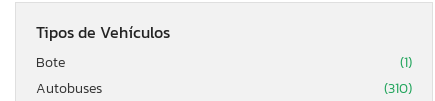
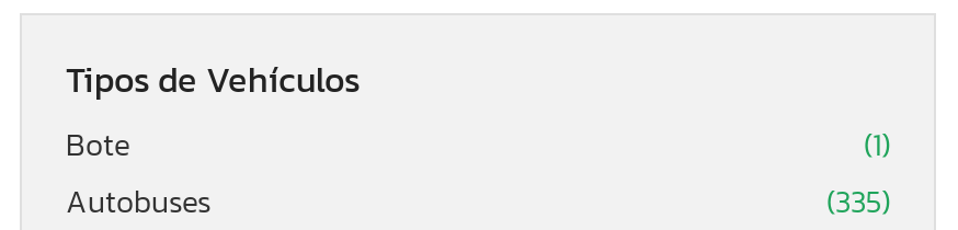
[384,77,412,98] (310) -> [826,179,890,225] (335)

